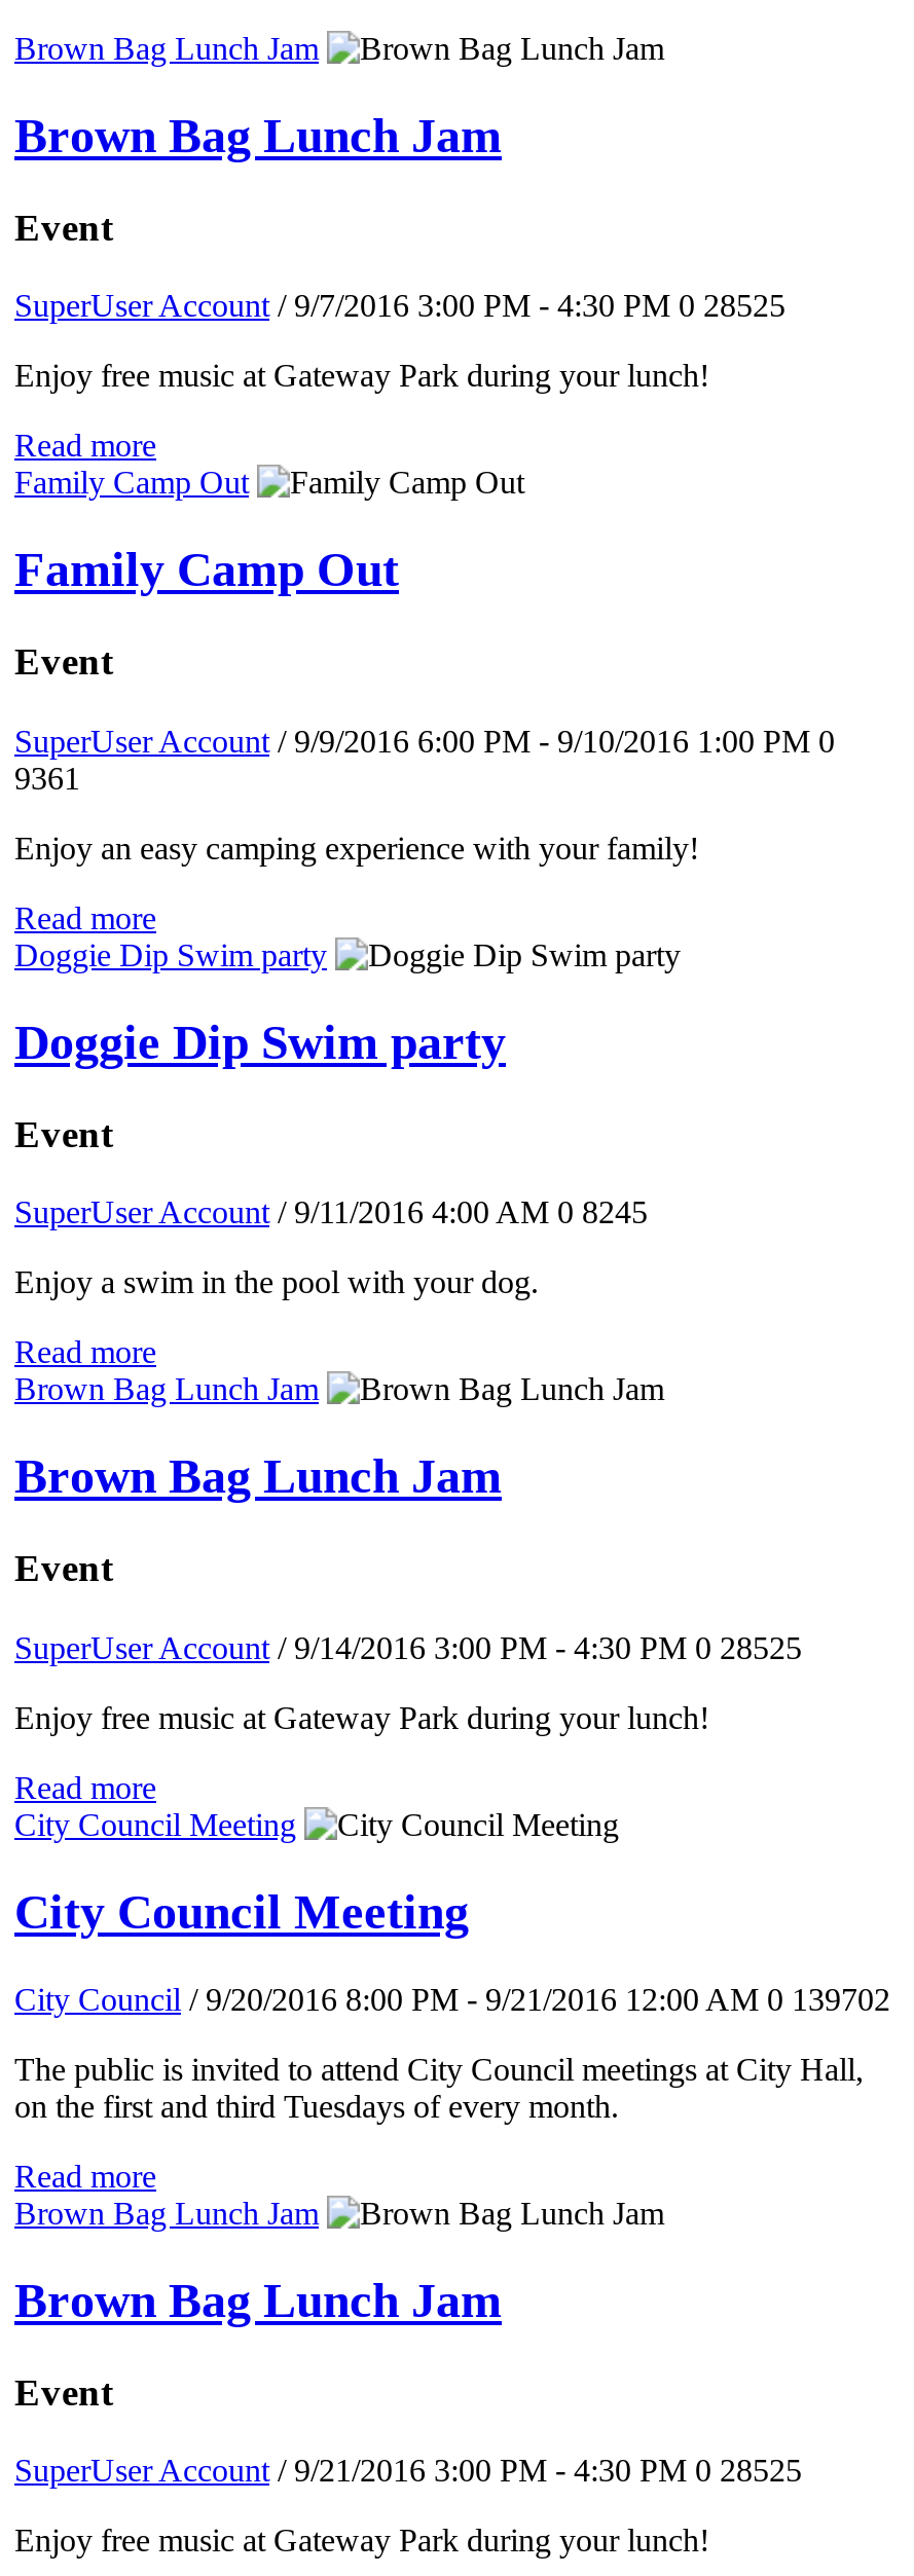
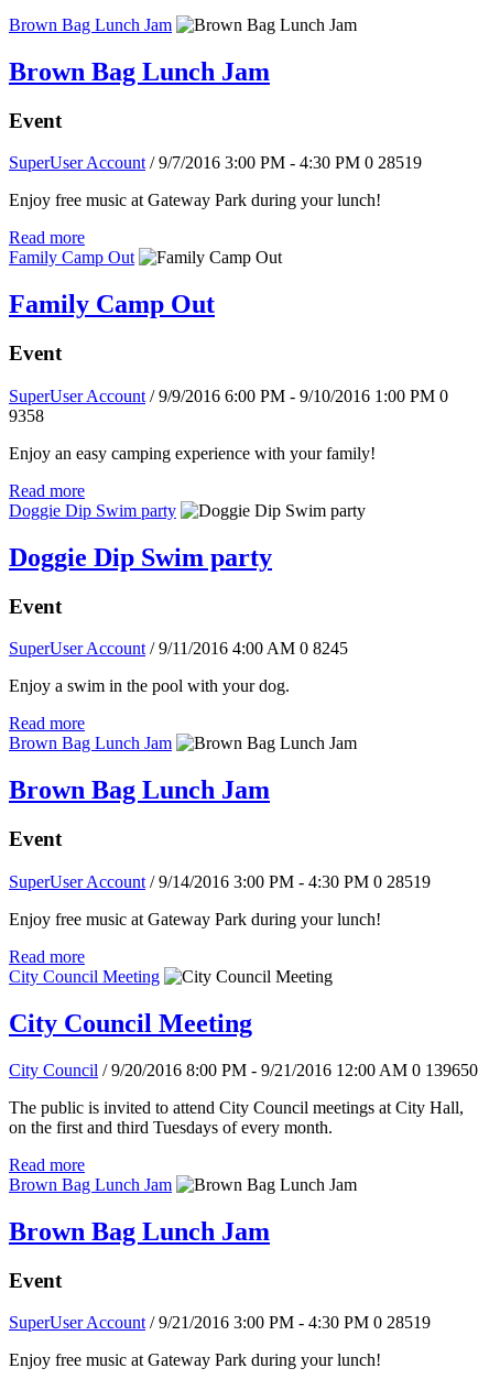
[14,288,785,323] SuperUser Account / 9/7/2016 3:00 PM - 4:30 PM 0 28525 -> [9,153,422,172] SuperUser Account / 9/7/2016 3:00 PM - 4:30 PM 0 28519
[14,760,80,795] 9361 -> [9,406,44,425] 9358
[14,1630,802,1665] SuperUser Account / 9/14/2016 3:00 PM - 4:30 PM 0 28525 -> [9,872,431,891] SuperUser Account / 9/14/2016 3:00 PM - 4:30 PM 0 28519
[14,1981,890,2016] City Council / 9/20/2016 8:00 PM - 9/21/2016 12:00 AM 0 139702 -> [9,1060,478,1079] City Council / 9/20/2016 8:00 PM - 9/21/2016 12:00 AM 0 139650
[14,2453,802,2488] SuperUser Account / 9/21/2016 3:00 PM - 4:30 PM 0 28525 -> [9,1313,431,1332] SuperUser Account / 9/21/2016 3:00 PM - 4:30 PM 0 28519

